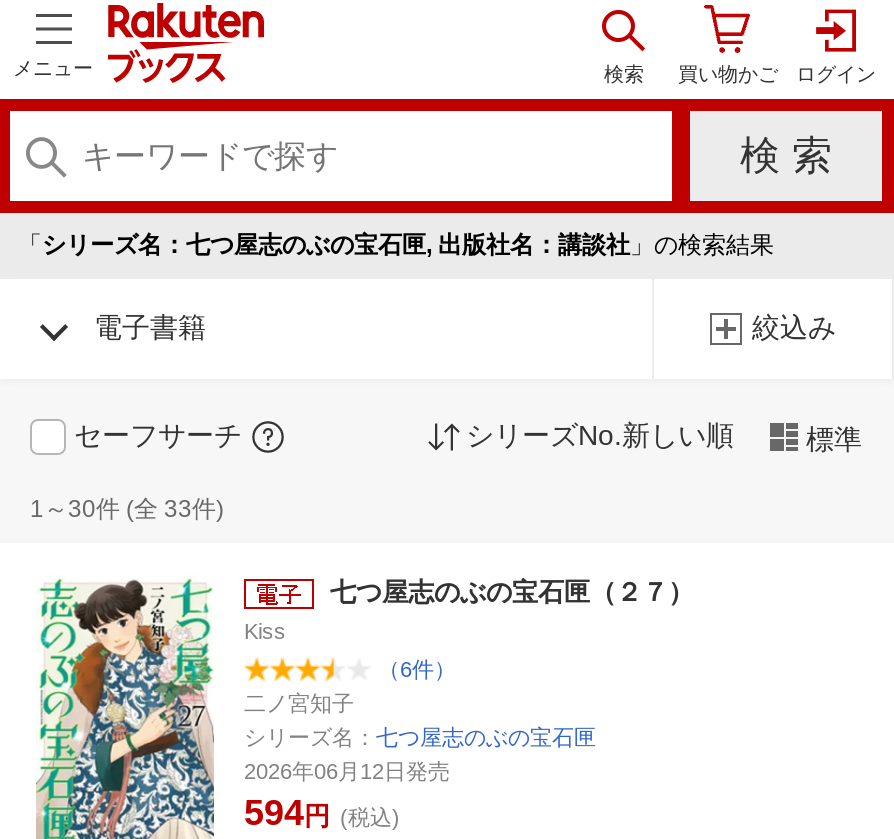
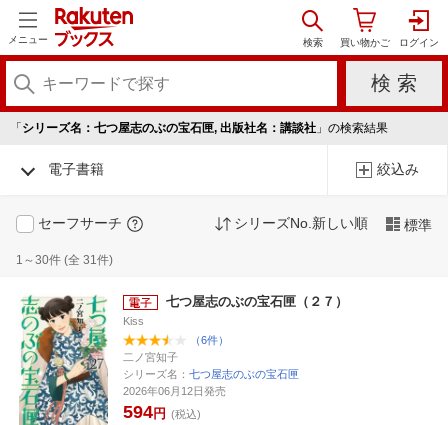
[30,495,224,523] 1～30件 (全 33件) -> [16,253,113,267] 1～30件 (全 31件)

